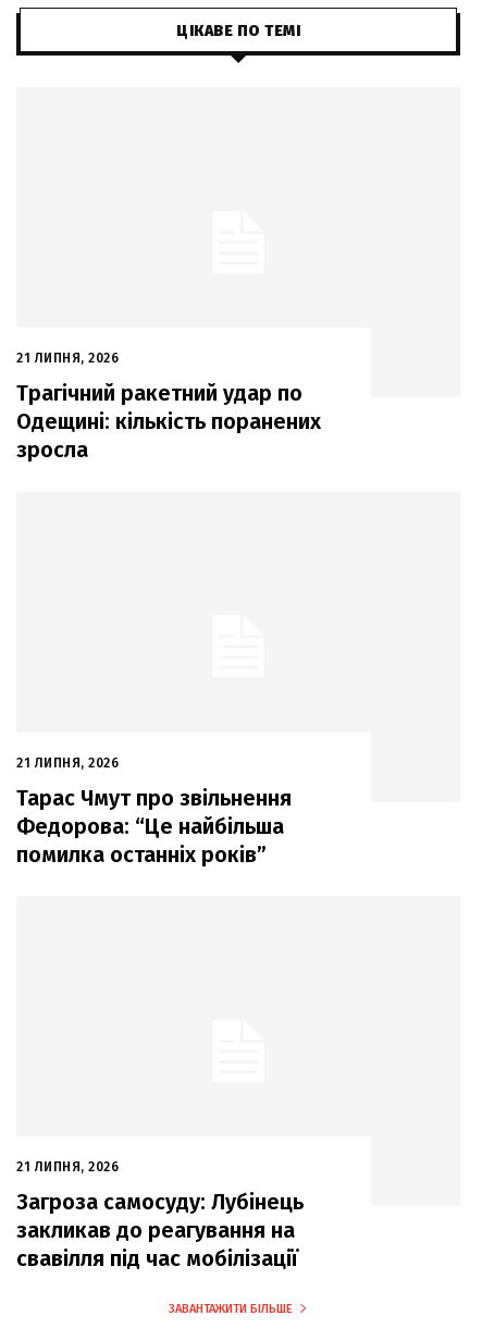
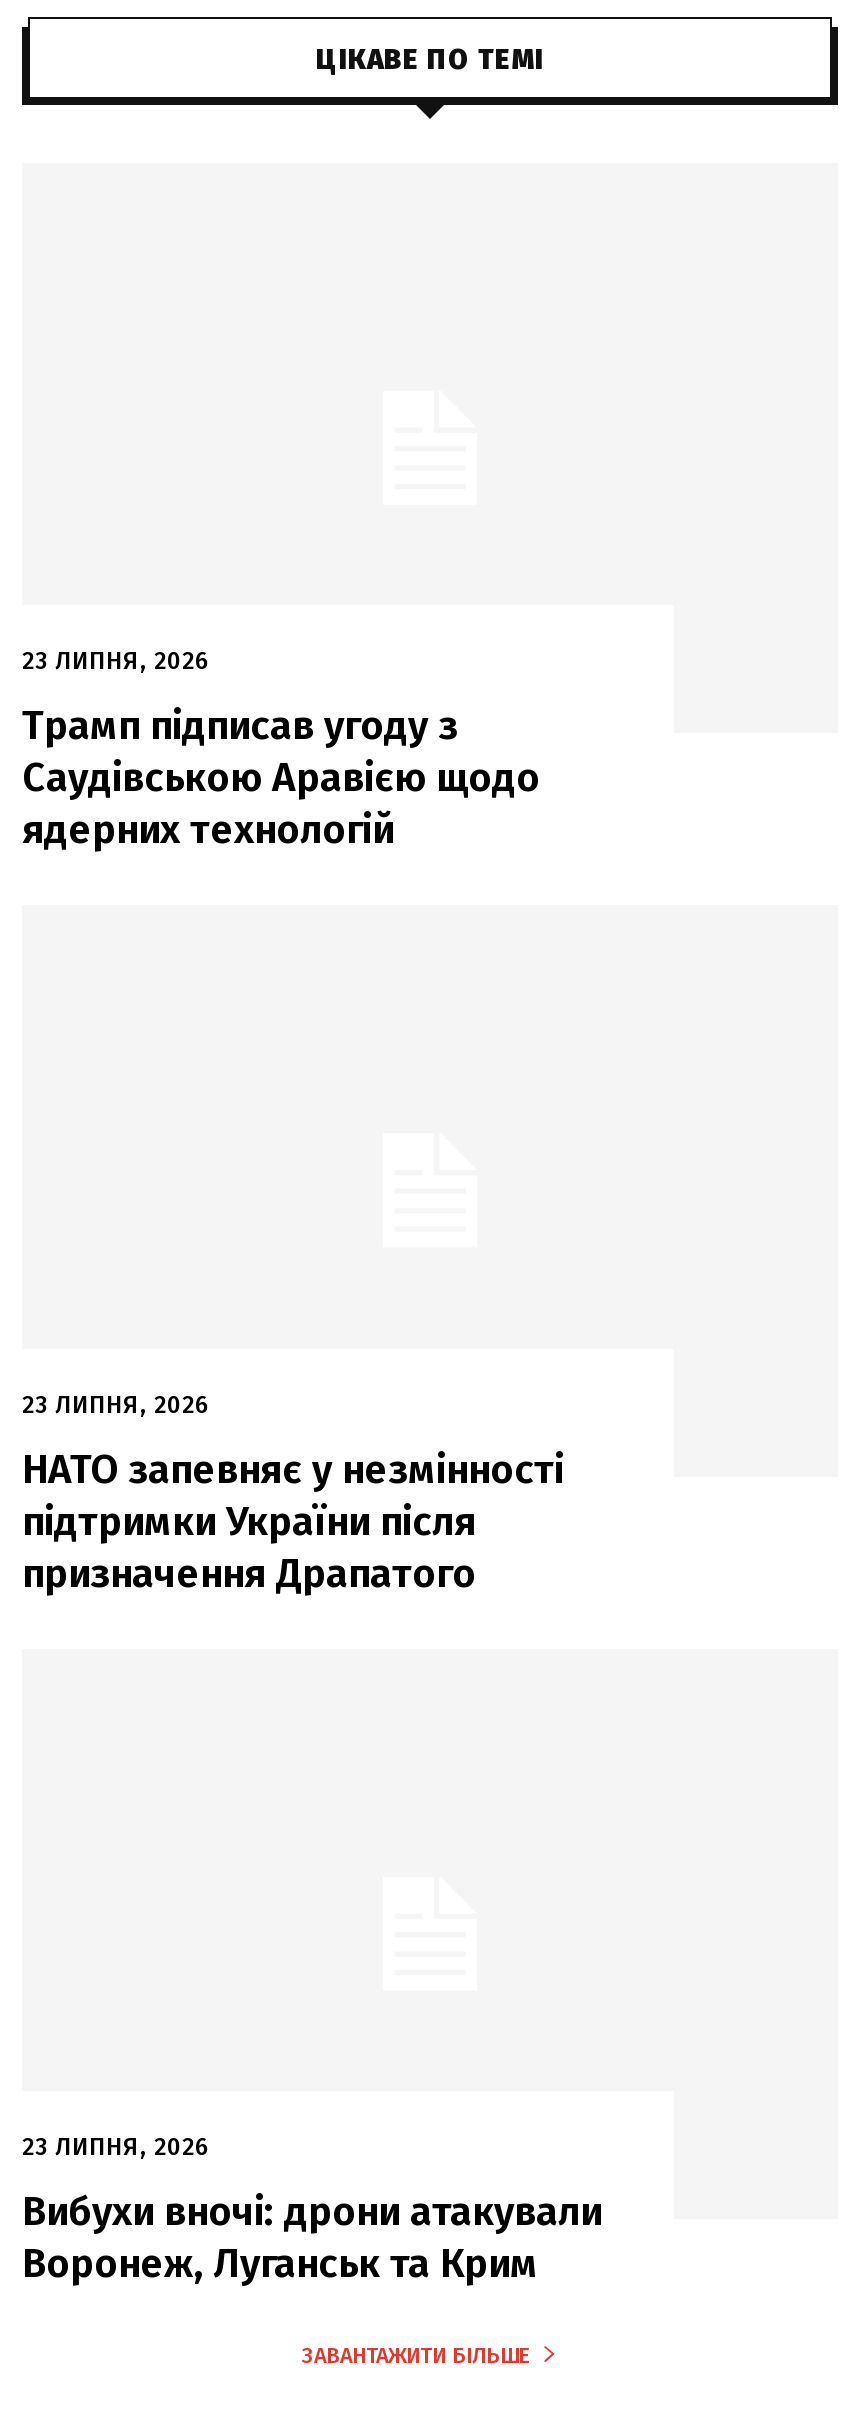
[16,351,119,366] 21 ЛИПНЯ, 2026 -> [22,647,210,675] 23 ЛИПНЯ, 2026
[16,380,321,463] Трагічний ракетний удар по | Одещині: кількість поранених | зросла -> [22,701,540,853] Трамп підписав угоду з | Саудівською Аравією щодо | ядерних технологій
[16,755,119,770] 21 ЛИПНЯ, 2026 -> [22,1391,210,1419] 23 ЛИПНЯ, 2026
[16,785,292,867] Тарас Чмут про звільнення | Федорова: “Це найбільша | помилка останніх років” -> [22,1445,564,1597] НАТО запевняє у незмінності | підтримки України після | призначення Драпатого
[16,1160,119,1175] 21 ЛИПНЯ, 2026 -> [22,2134,210,2162] 23 ЛИПНЯ, 2026
[16,1189,304,1272] Загроза самосуду: Лубінець | закликав до реагування на | свавілля під час мобілізації -> [22,2188,602,2288] Вибухи вночі: дрони атакували | Воронеж, Луганськ та Крим

